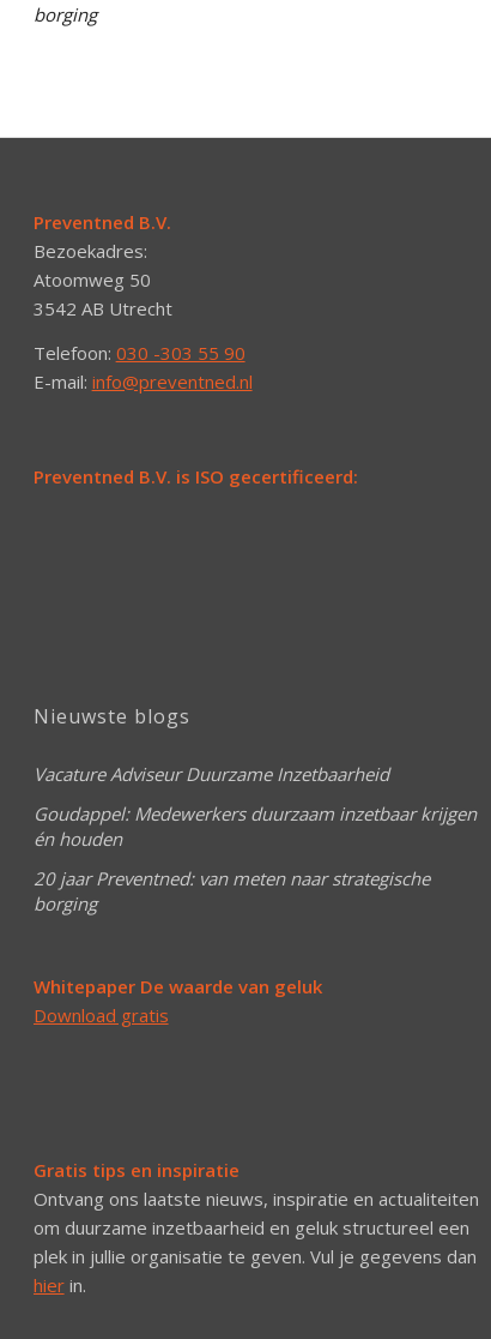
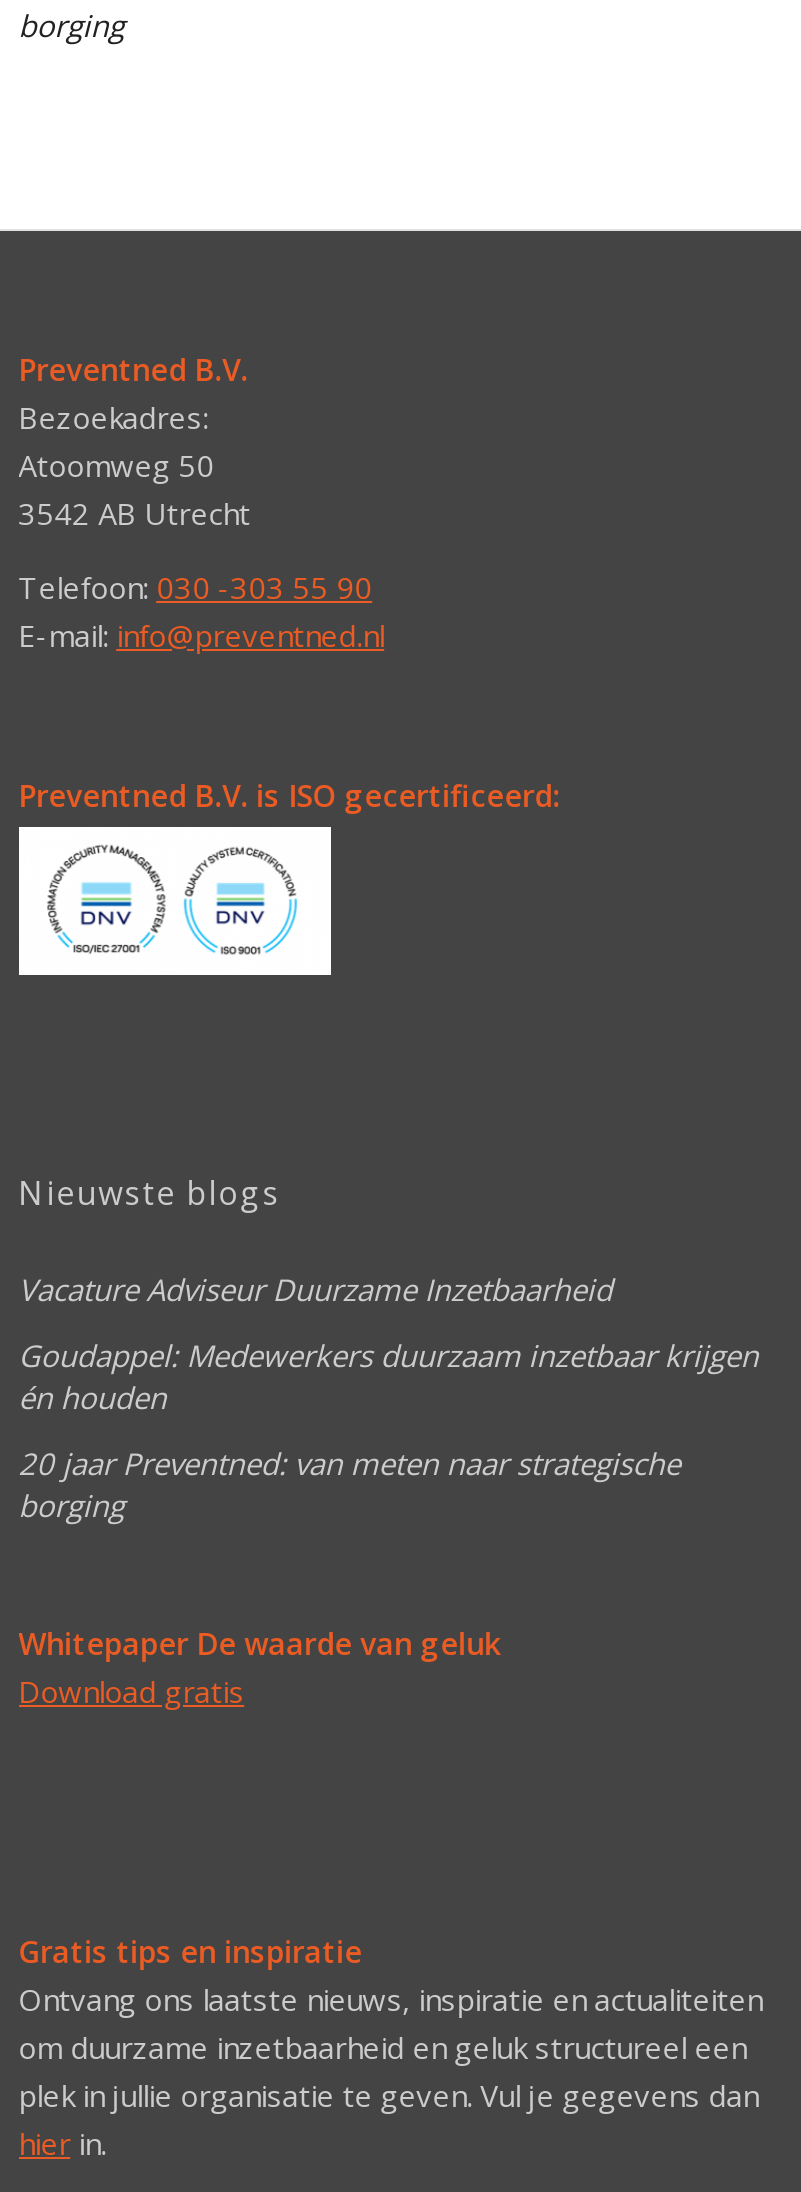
none -> [17,824,333,978] [image]

